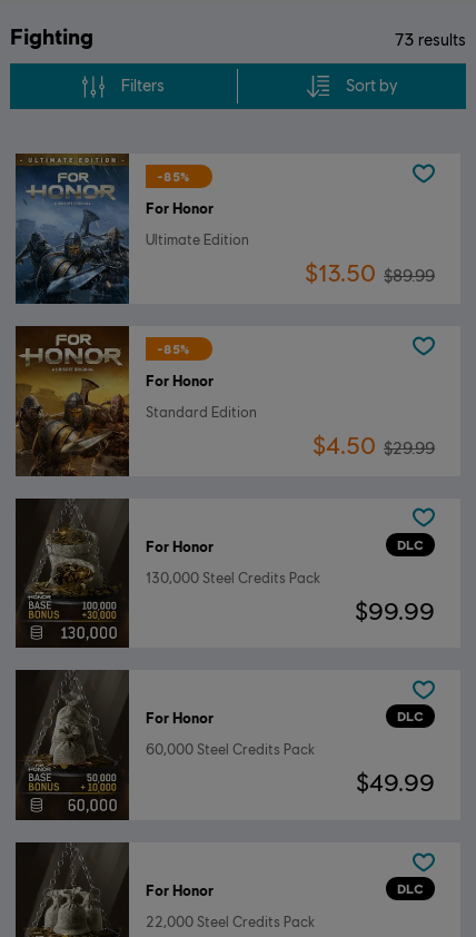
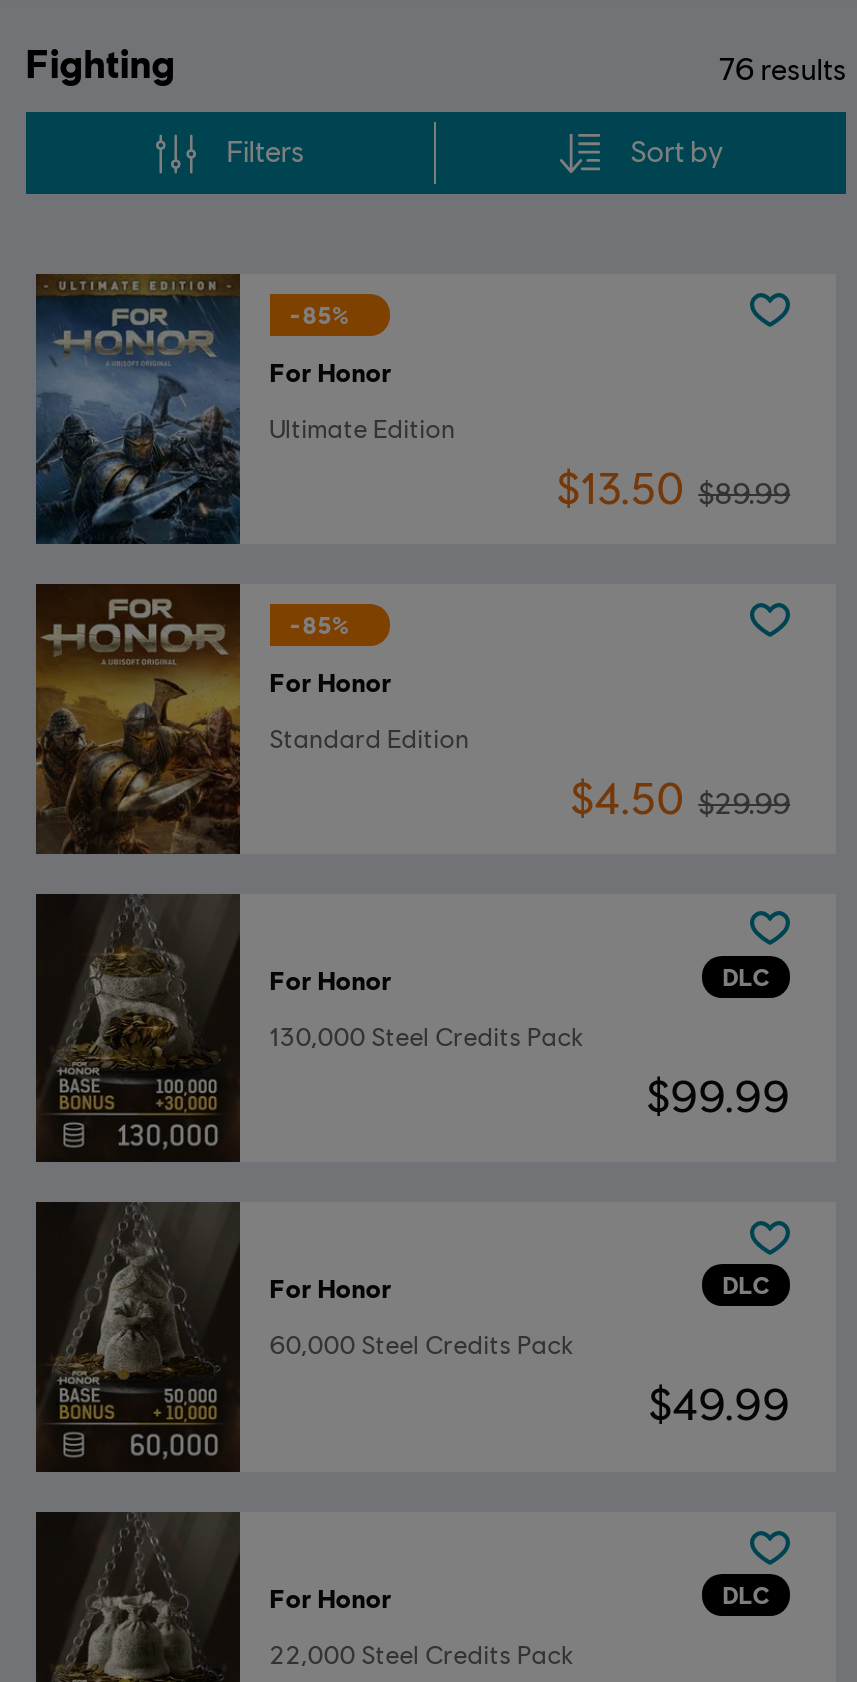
[395,29,466,50] 73 results -> [719,50,847,88] 76 results

